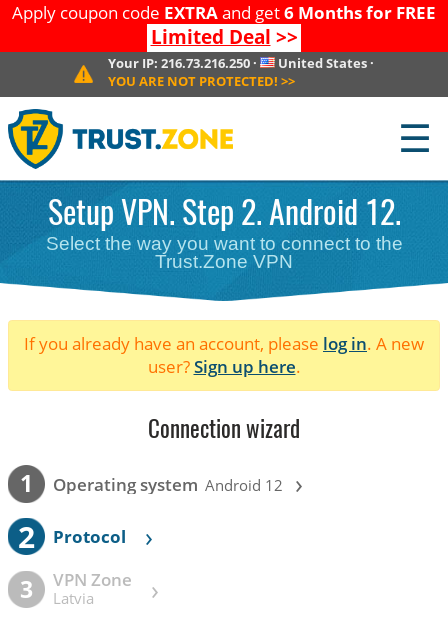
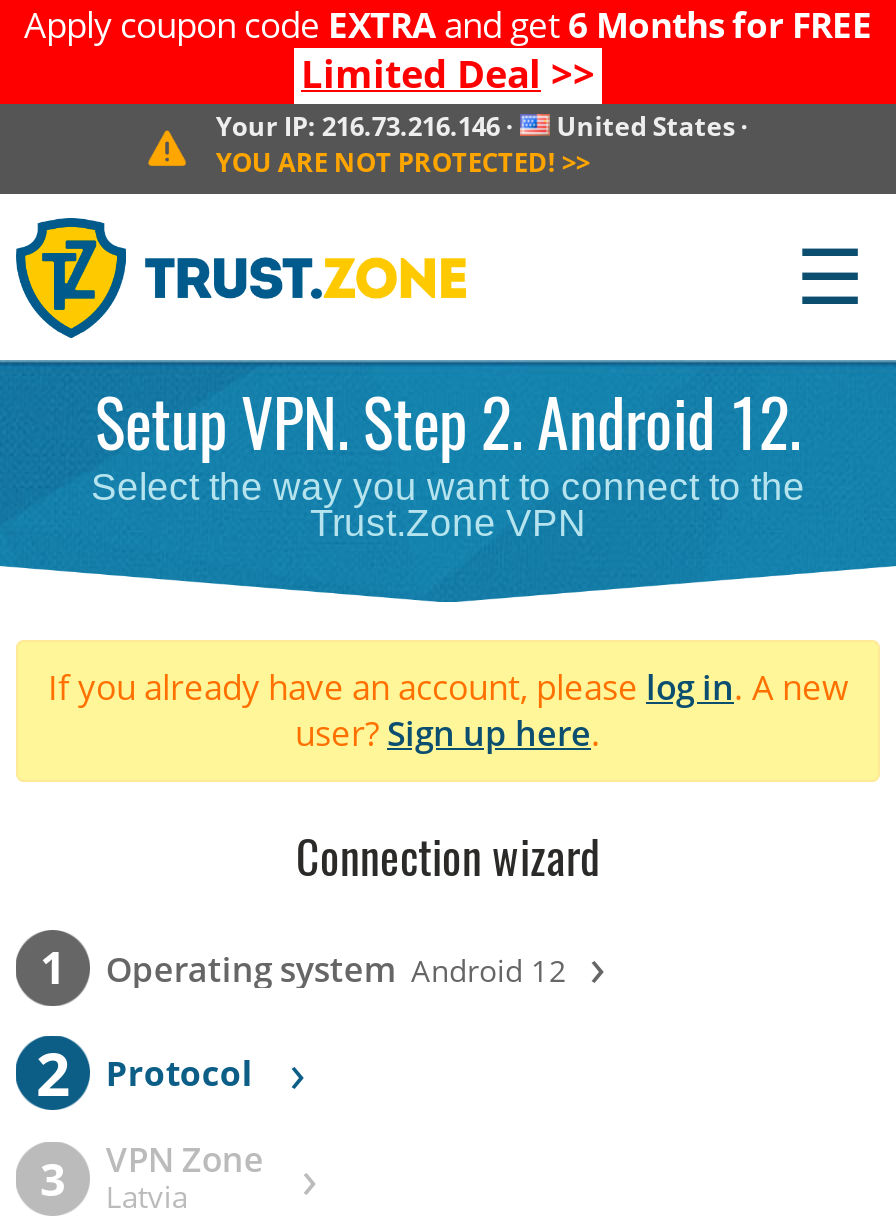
[108,54,374,72] Your IP: 216.73.216.250 · United States · -> [216,108,748,144] Your IP: 216.73.216.146 · United States ·

